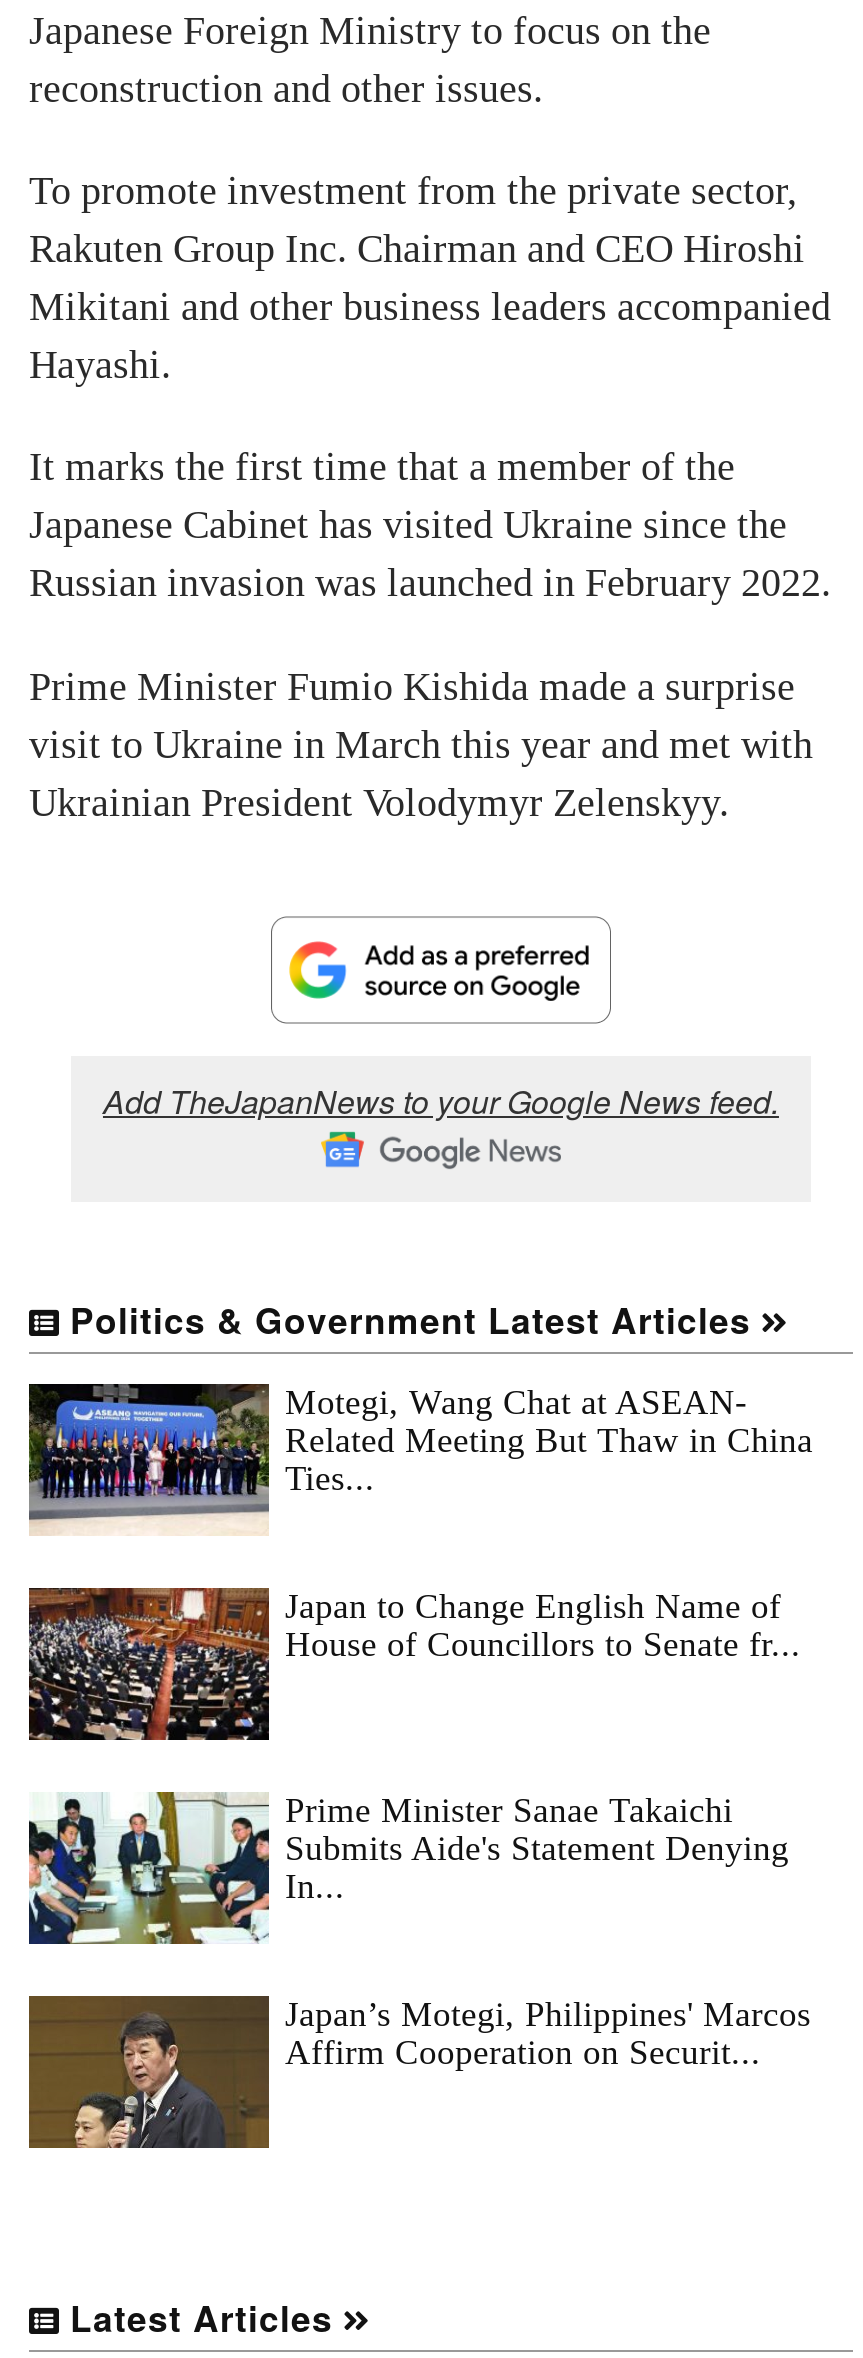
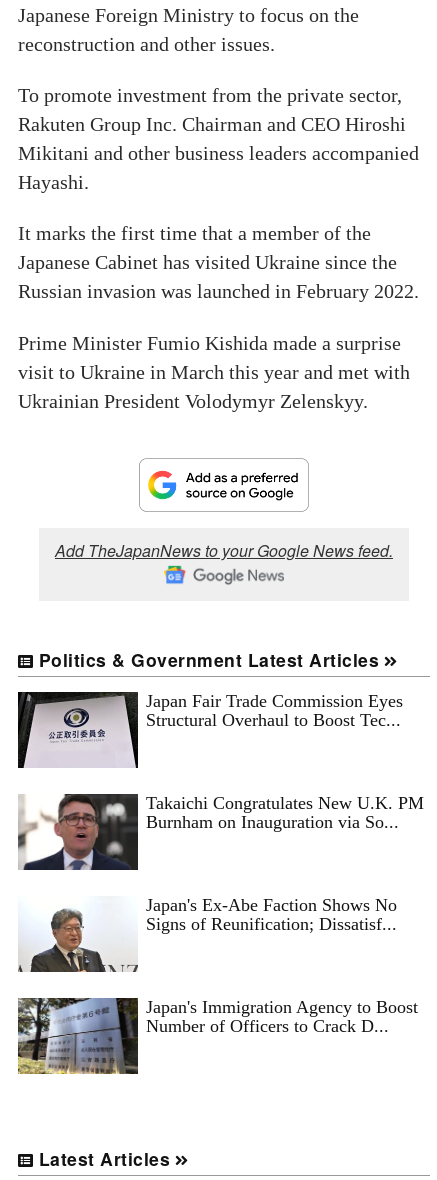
[27,1381,813,1536] [image] | Motegi, Wang Chat at ASEAN- | Related Meeting But Thaw in China | Ties... -> [17,691,403,769] [image] | Japan Fair Trade Commission Eyes | Structural Overhaul to Boost Tec...
[27,1585,801,1742] [image] | Japan to Change English Name of | House of Councillors to Senate fr... -> [18,793,424,871] [image] | Takaichi Congratulates New U.K. PM | Burnham on Inauguration via So...
[27,1789,789,1946] [image] | Prime Minister Sanae Takaichi | Submits Aide's Statement Denying | In... -> [18,895,397,973] [image] | Japan's Ex-Abe Faction Shows No | Signs of Reunification; Dissatisf...
[27,1993,811,2150] [image] | Japan’s Motegi, Philippines' Marcos | Affirm Cooperation on Securit... -> [17,997,418,1075] [image] | Japan's Immigration Agency to Boost | Number of Officers to Crack D...

